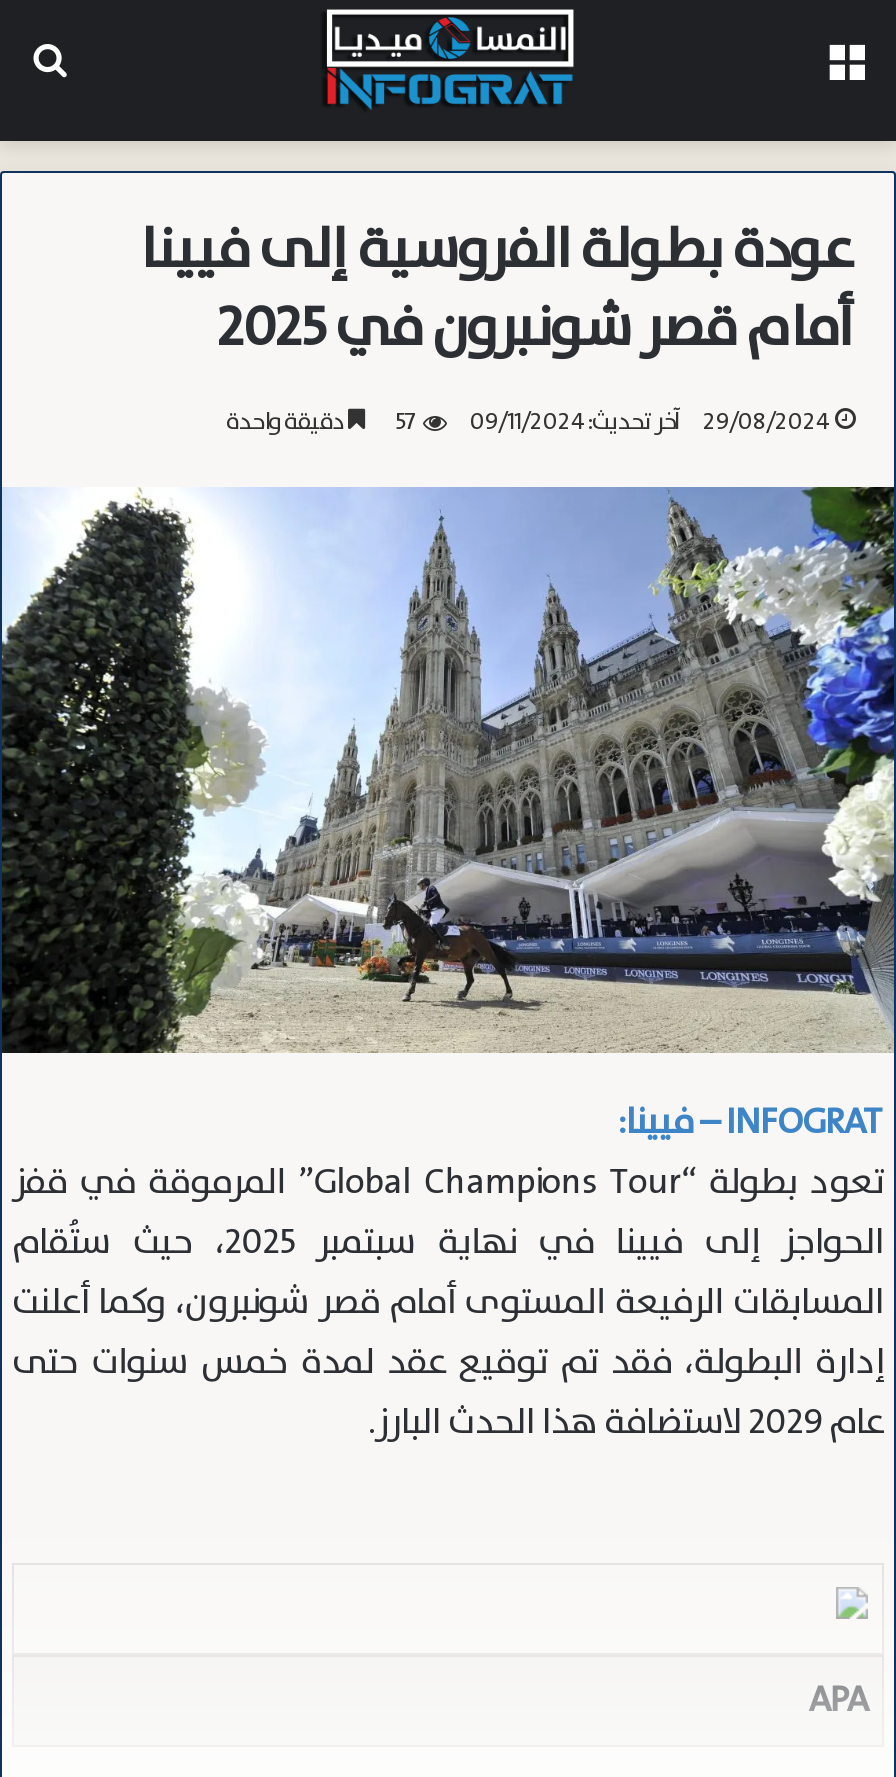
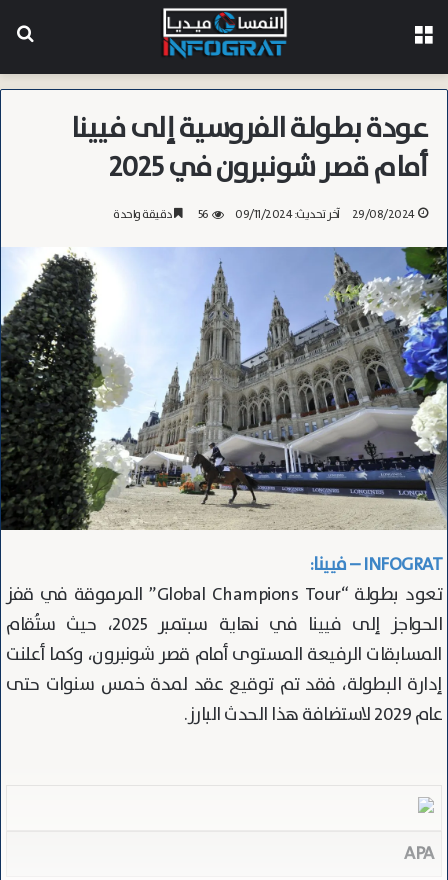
[226,403,417,441] 57 دقيقة واحدة -> [113,205,208,224] 56 دقيقة واحدة

